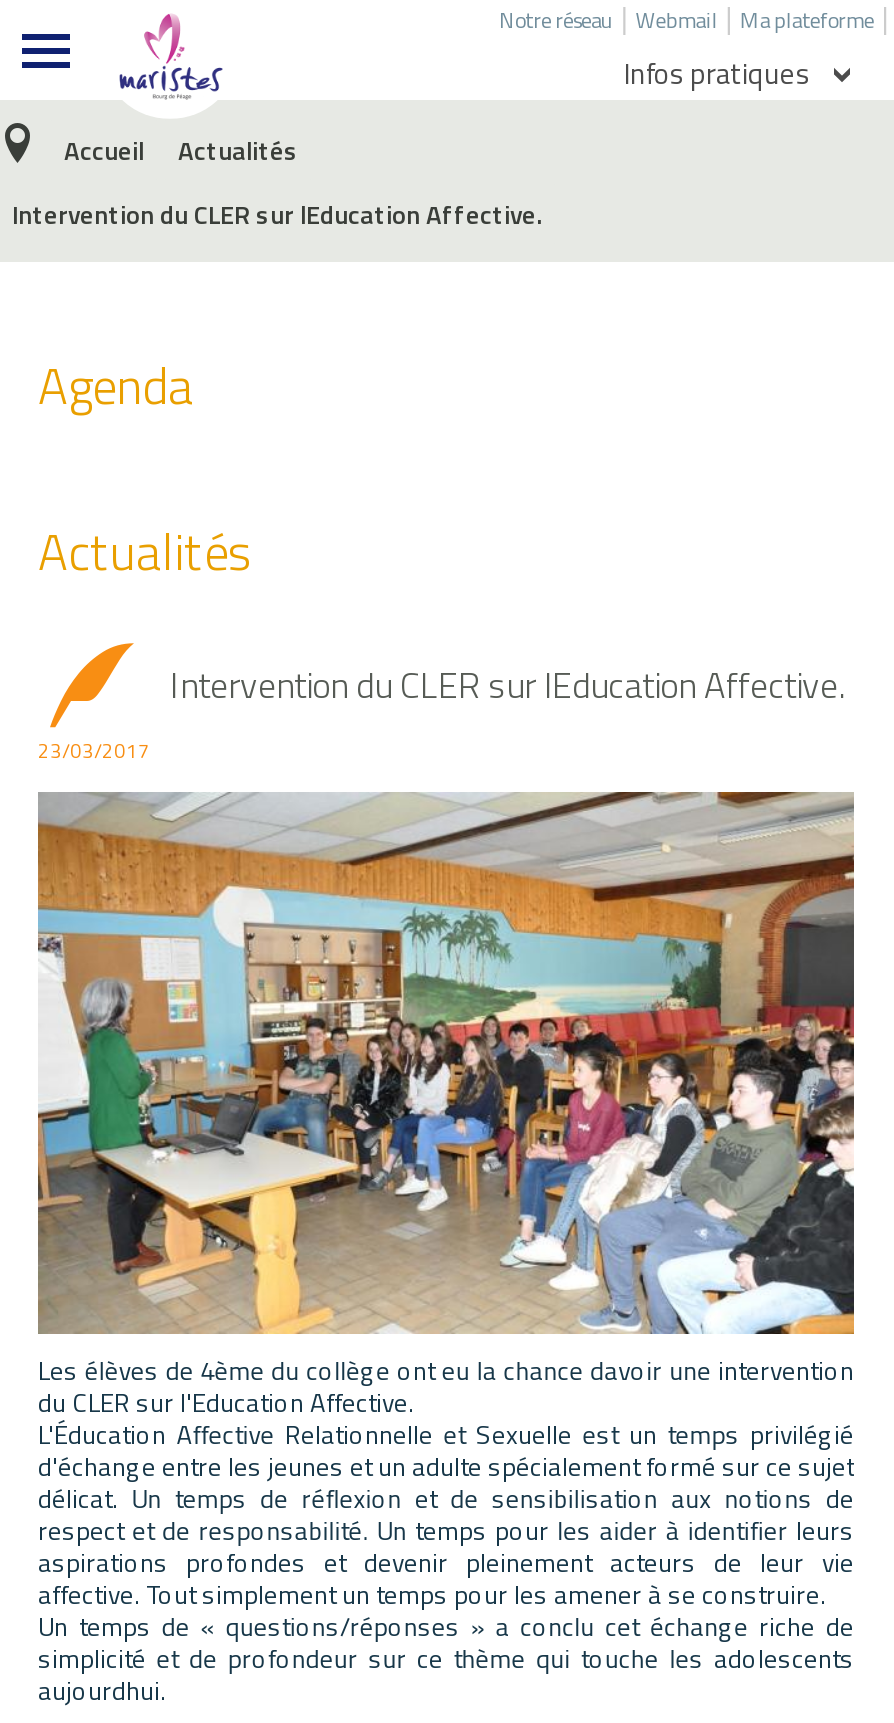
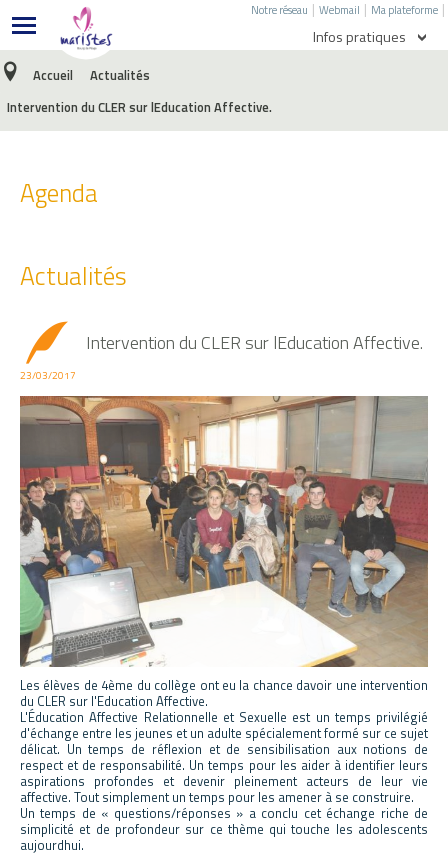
[36,792,856,1336] [image] -> [19,395,429,668] [image]

